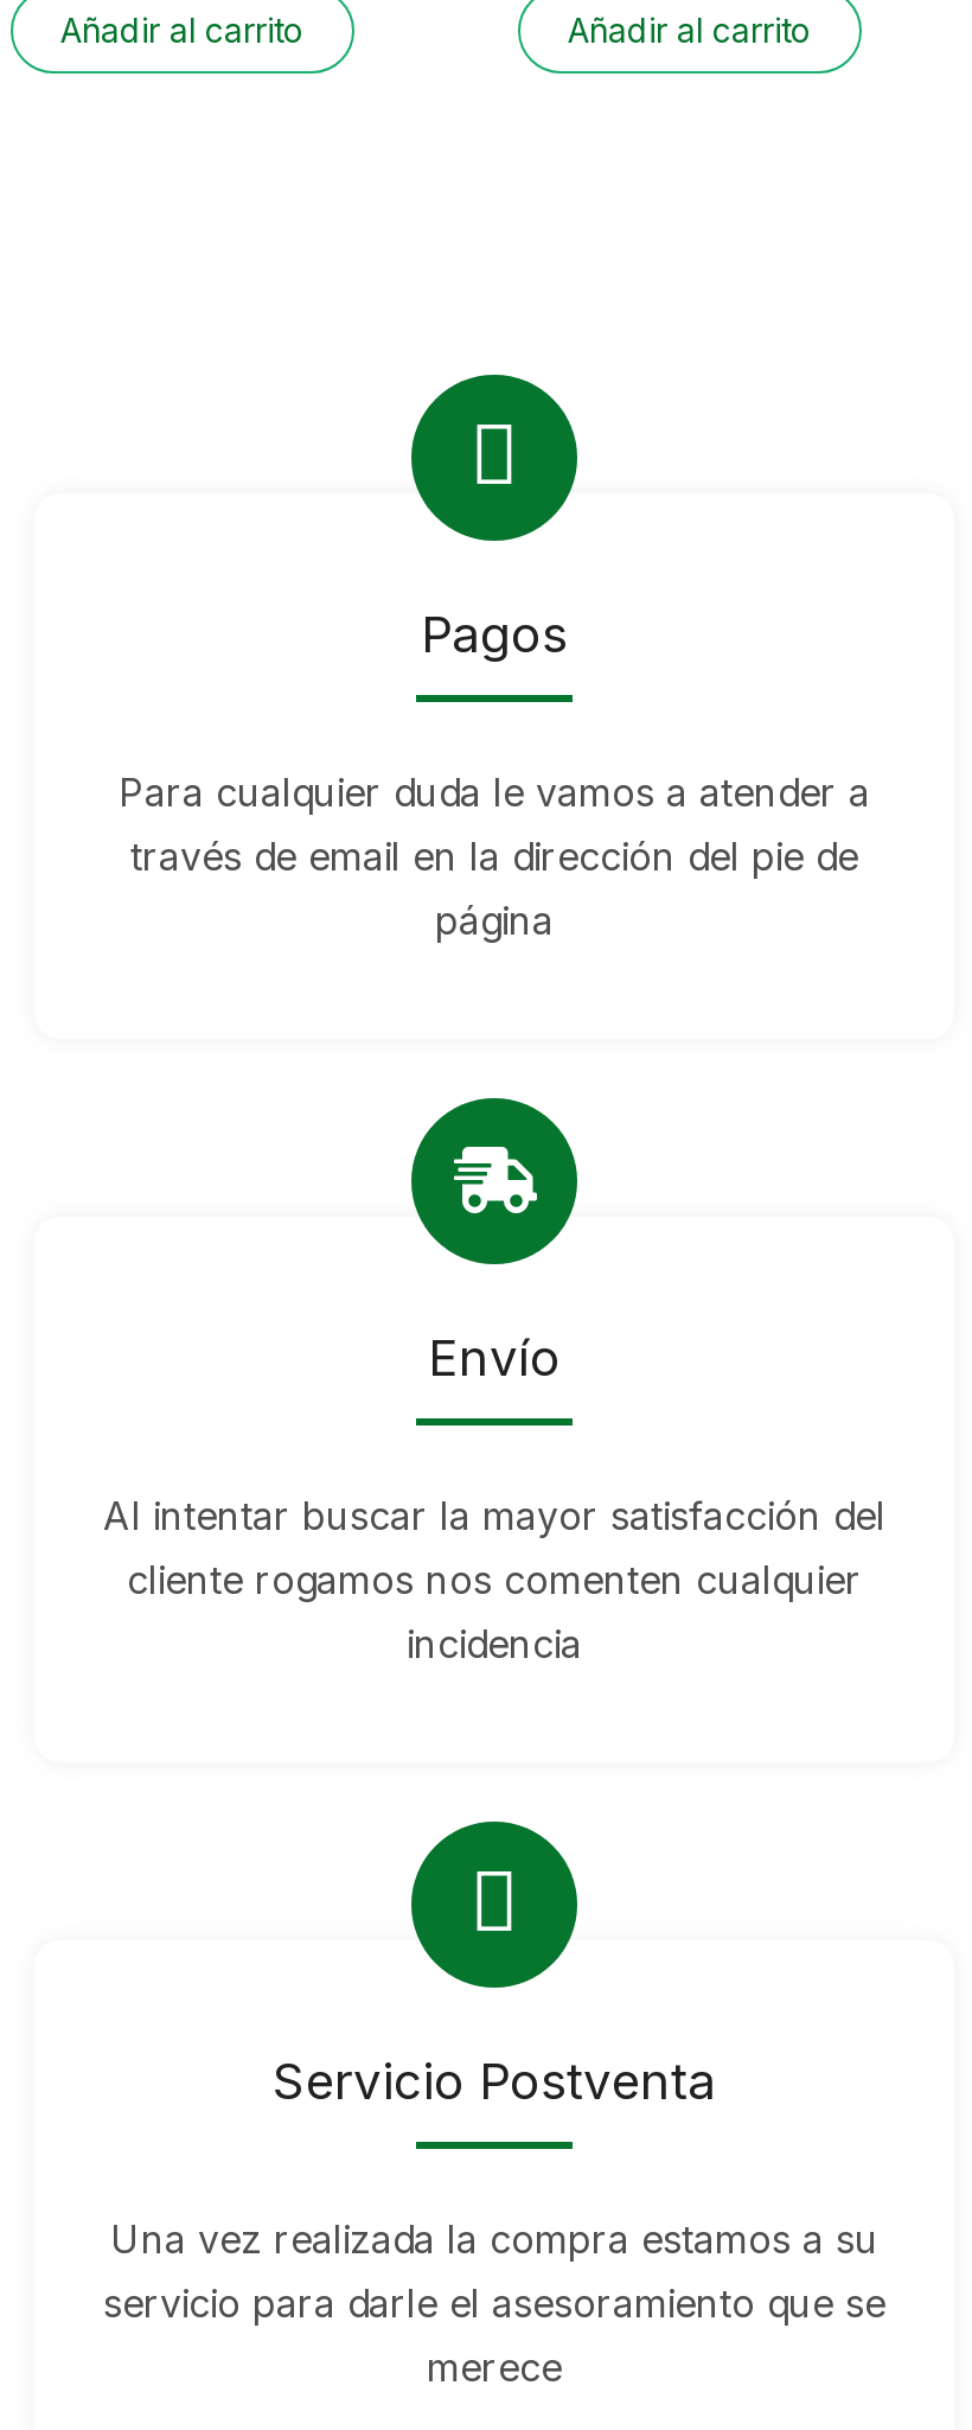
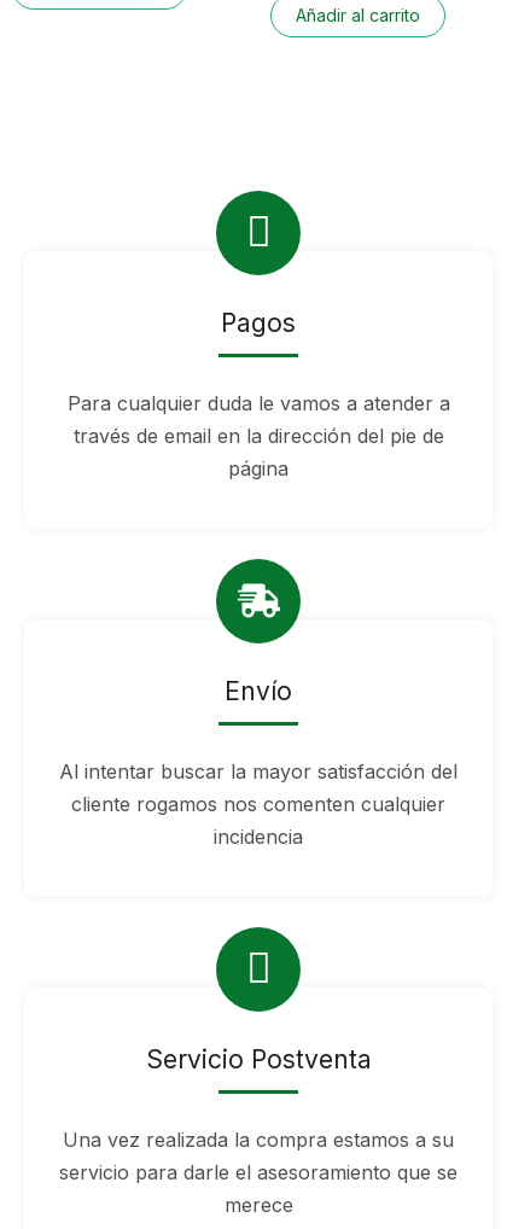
[60,9,305,50] Añadir al carrito -> none

